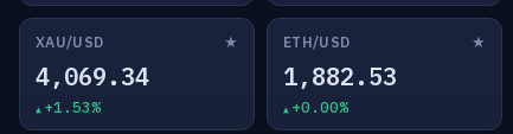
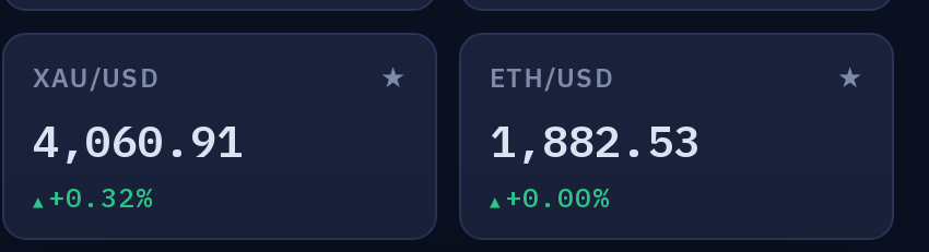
[36,60,149,92] 4,069.34 -> [33,111,243,170] 4,060.91
[44,97,101,116] +1.53% -> [48,179,153,214] +0.32%

